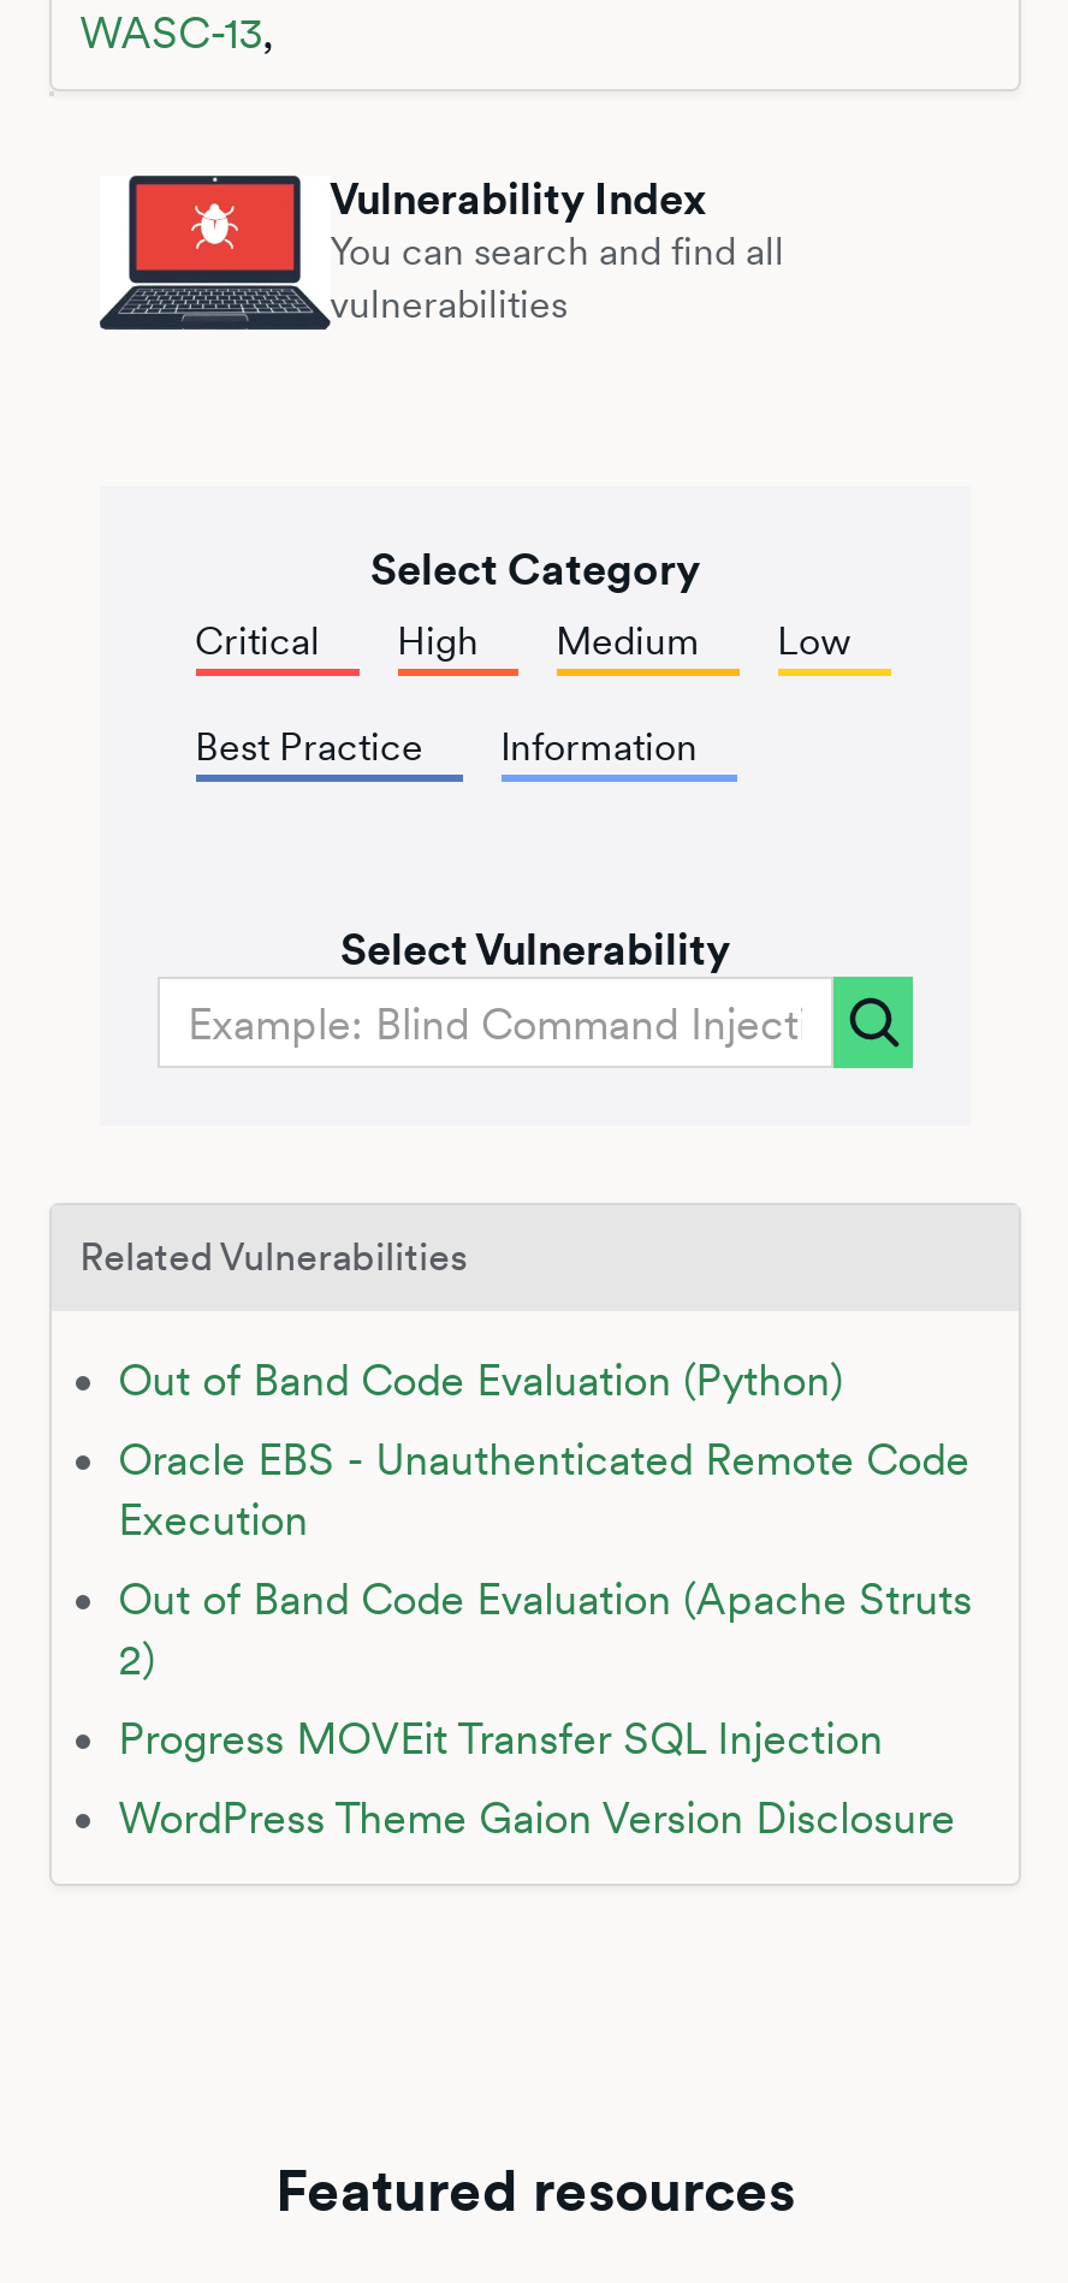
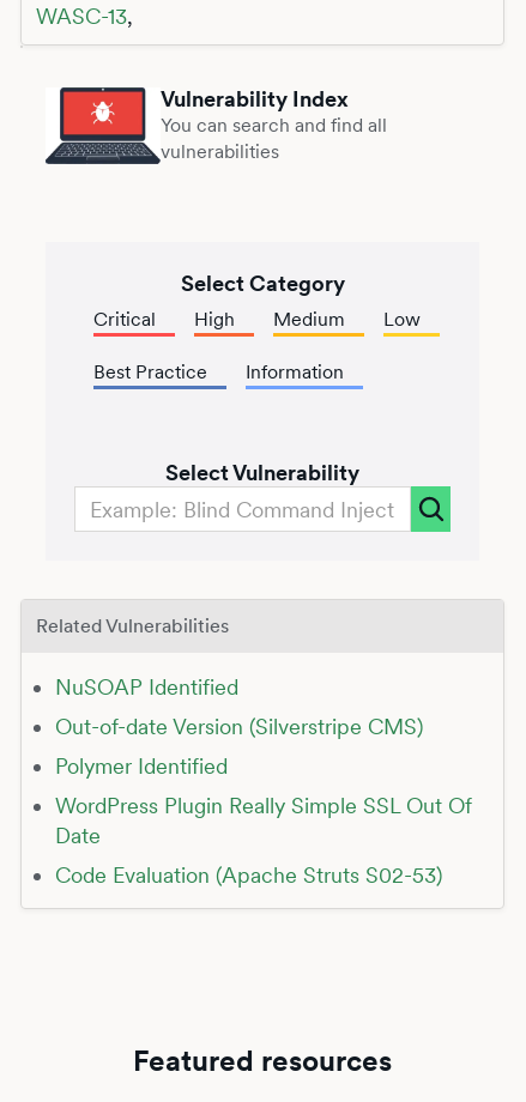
[118,1353,842,1404] Out of Band Code Evaluation (Python) -> [55,674,238,699] NuSOAP Identified
[118,1433,970,1543] Oracle EBS - Unauthenticated Remote Code | Execution -> [55,713,422,739] Out-of-date Version (Silverstripe CMS)
[118,1572,972,1683] Out of Band Code Evaluation (Apache Struts | 2) -> [55,753,227,778] Polymer Identified
[118,1712,883,1762] Progress MOVEit Transfer SQL Injection -> [55,792,472,848] WordPress Plugin Really Simple SSL Out Of | Date
[118,1791,955,1842] WordPress Theme Gaion Version Disclosure -> [55,862,442,887] Code Evaluation (Apache Struts S02-53)

